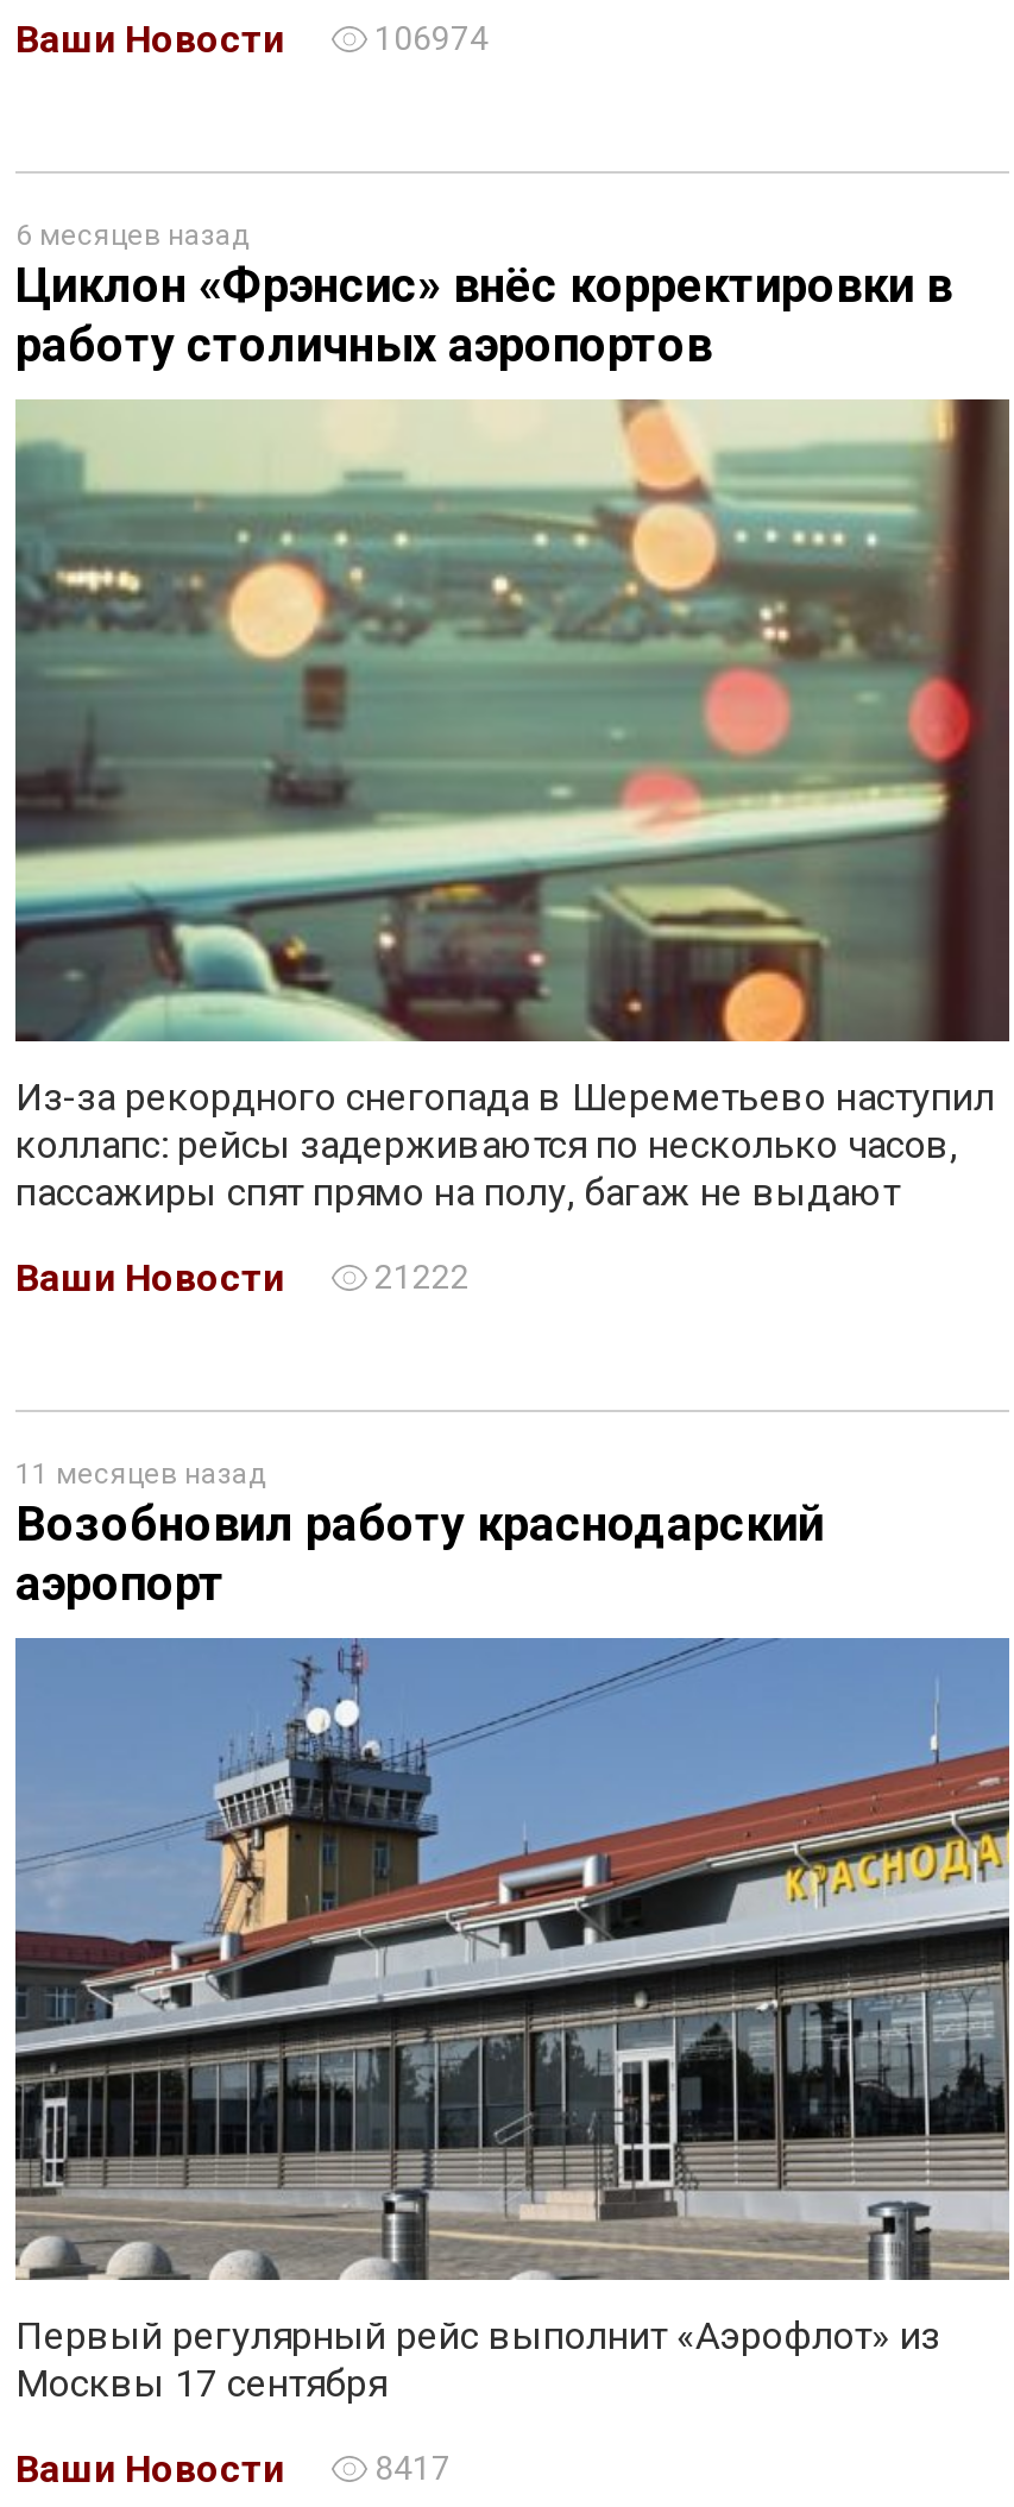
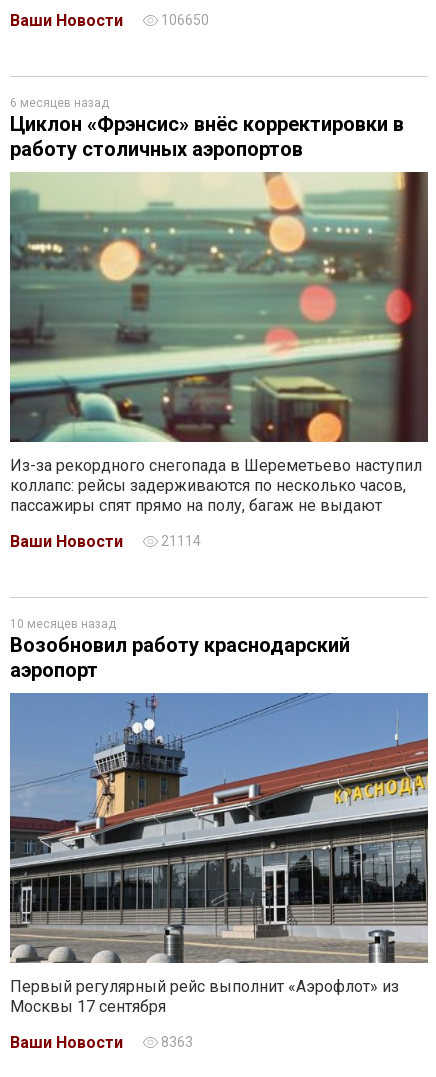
[374,19,489,57] 106974 -> [161,12,209,28] 106650
[374,1258,470,1296] 21222 -> [161,533,201,549] 21114
[15,1457,267,1491] 11 месяцев назад -> [10,617,116,631] 10 месяцев назад
[374,2449,451,2487] 8417 -> [161,1034,193,1050] 8363

